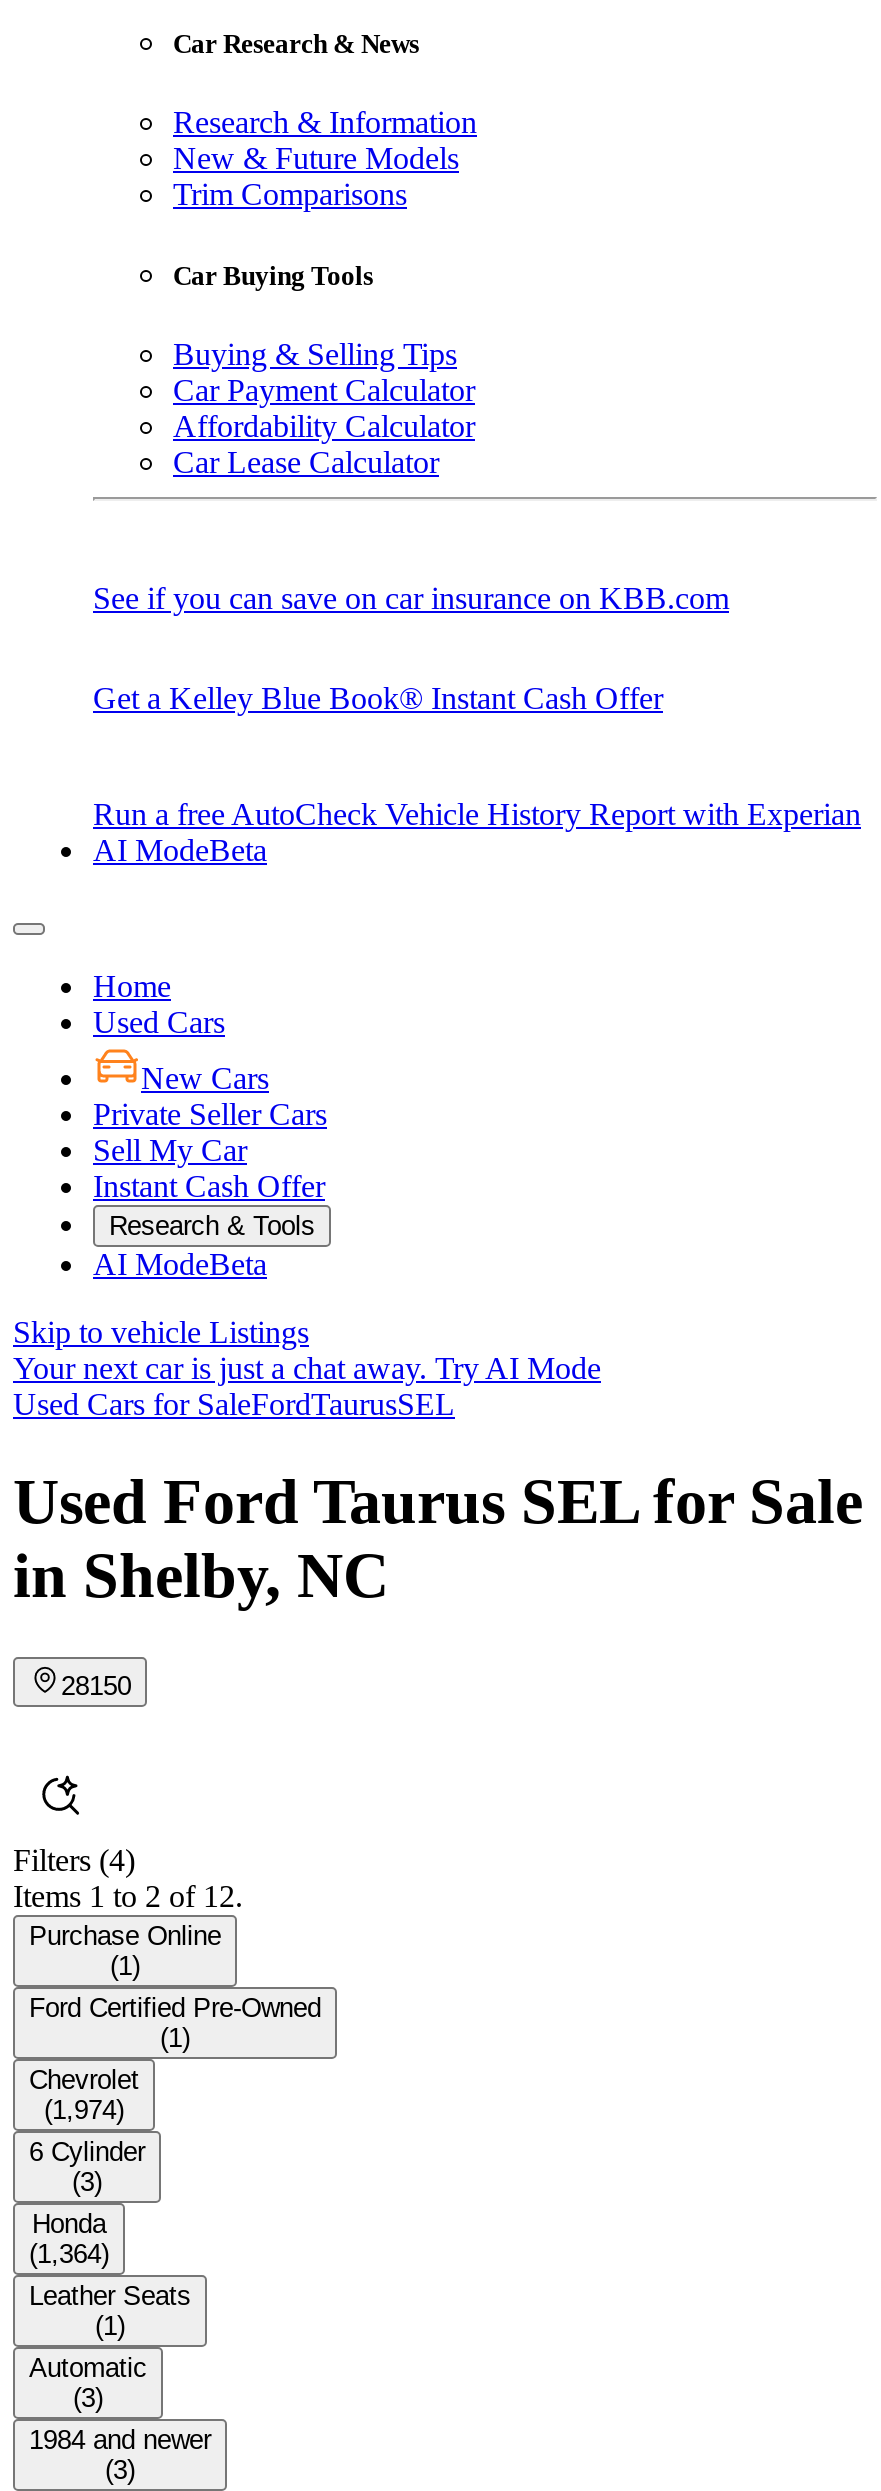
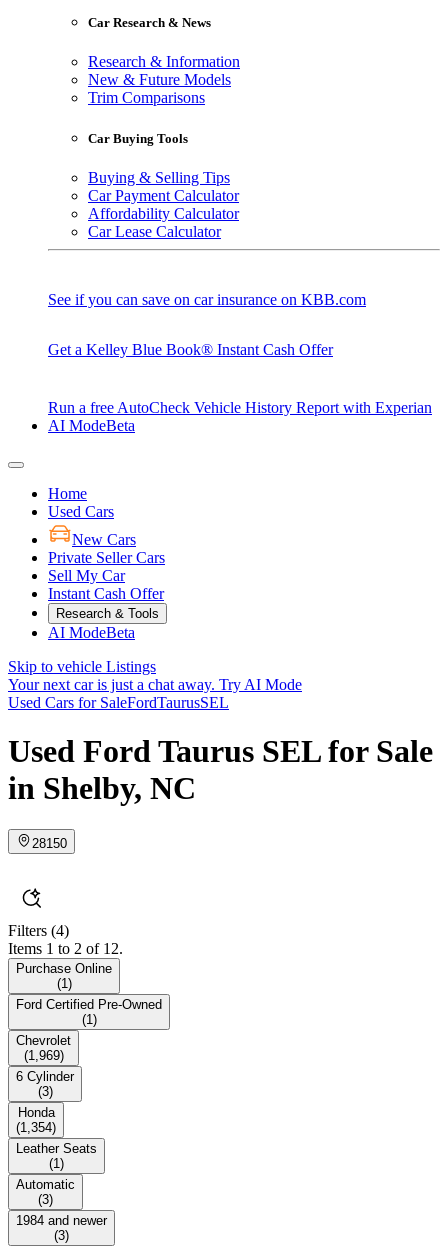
[44,2095,124,2125] (1,974) -> [23,1048,63,1063] (1,969)
[29,2239,109,2269] (1,364) -> [16,1120,56,1135] (1,354)

